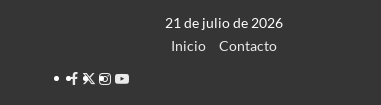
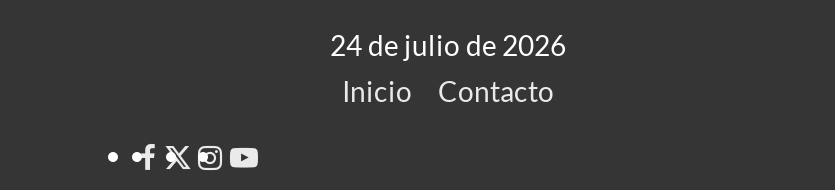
[165,14,283,31] 21 de julio de 2026 -> [330,28,566,62] 24 de julio de 2026

